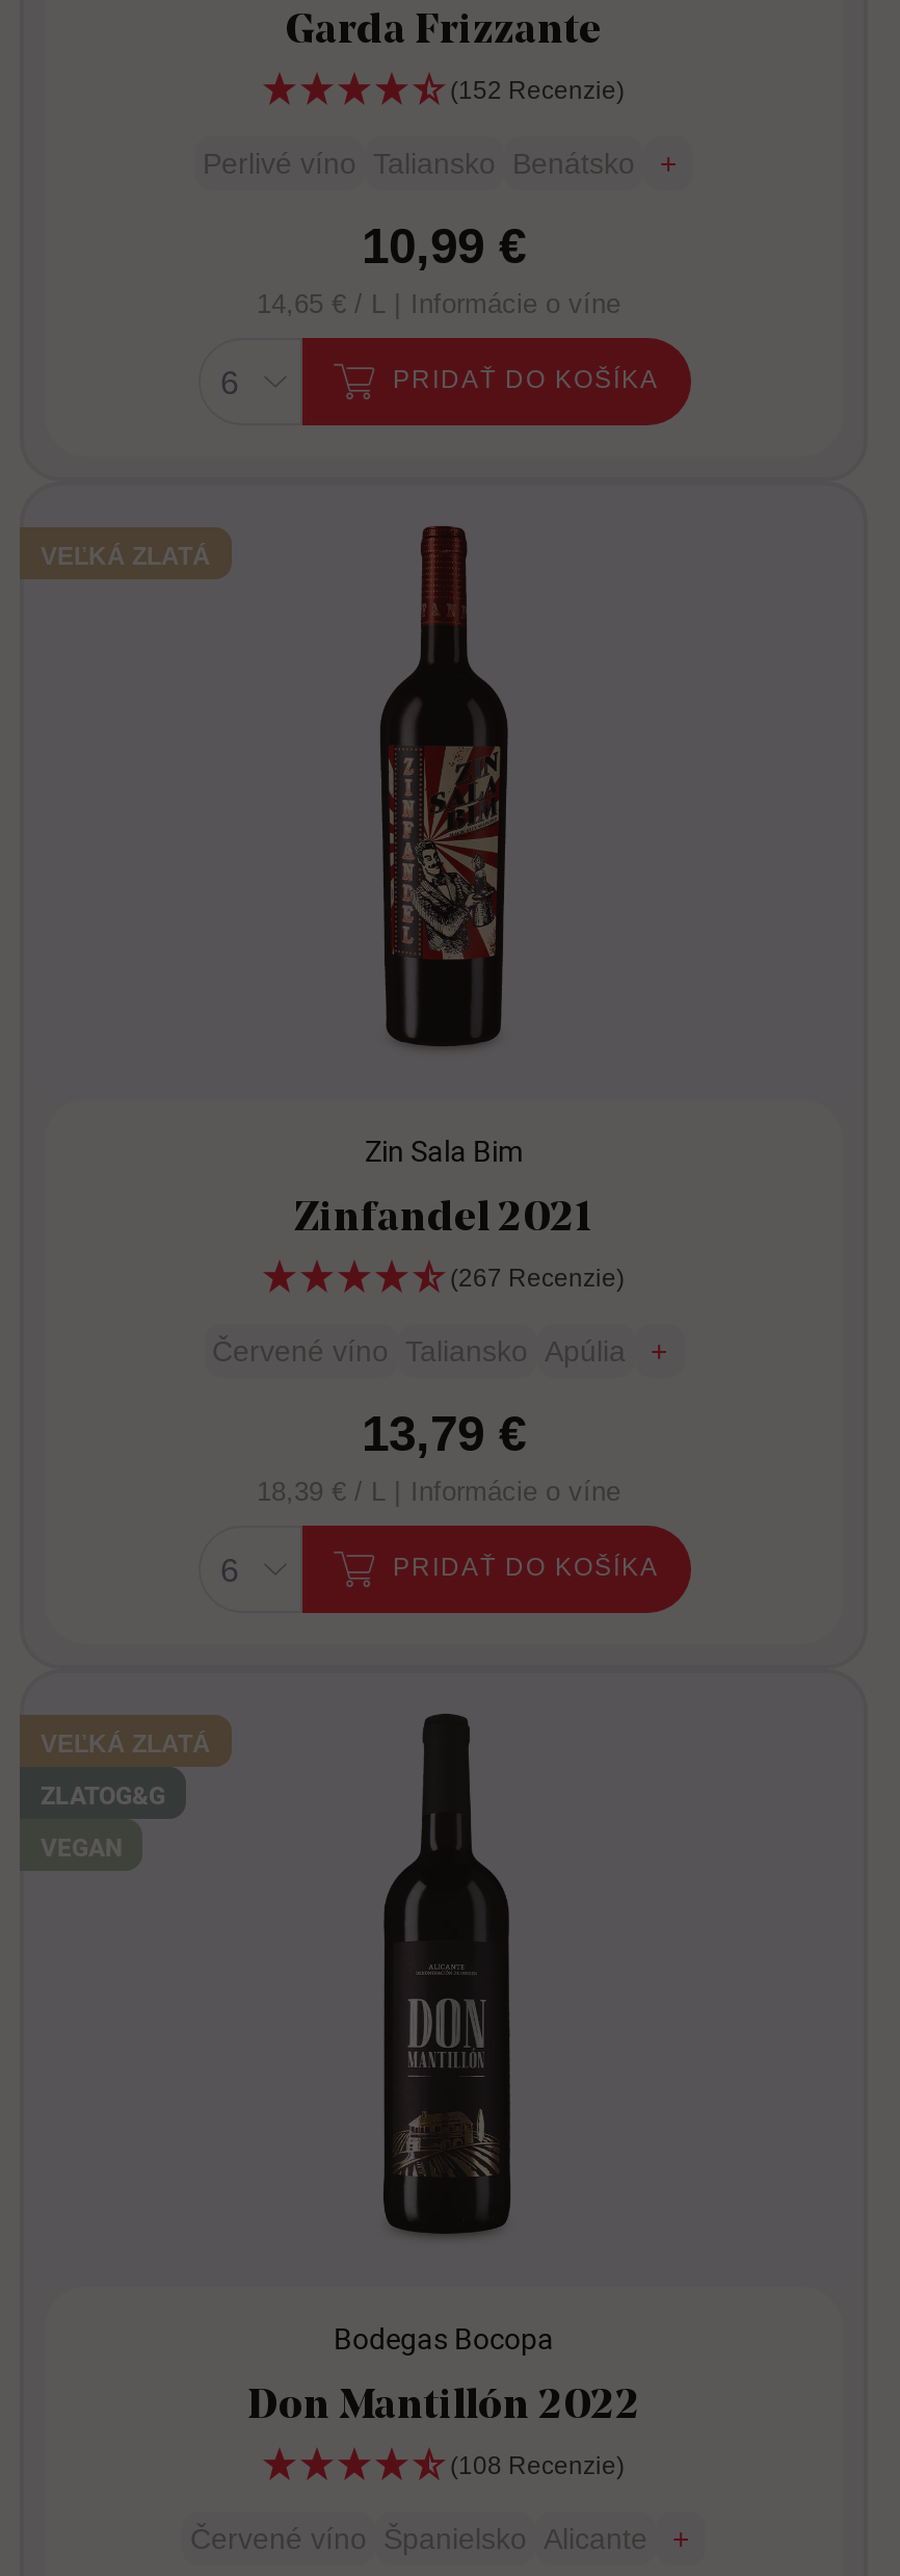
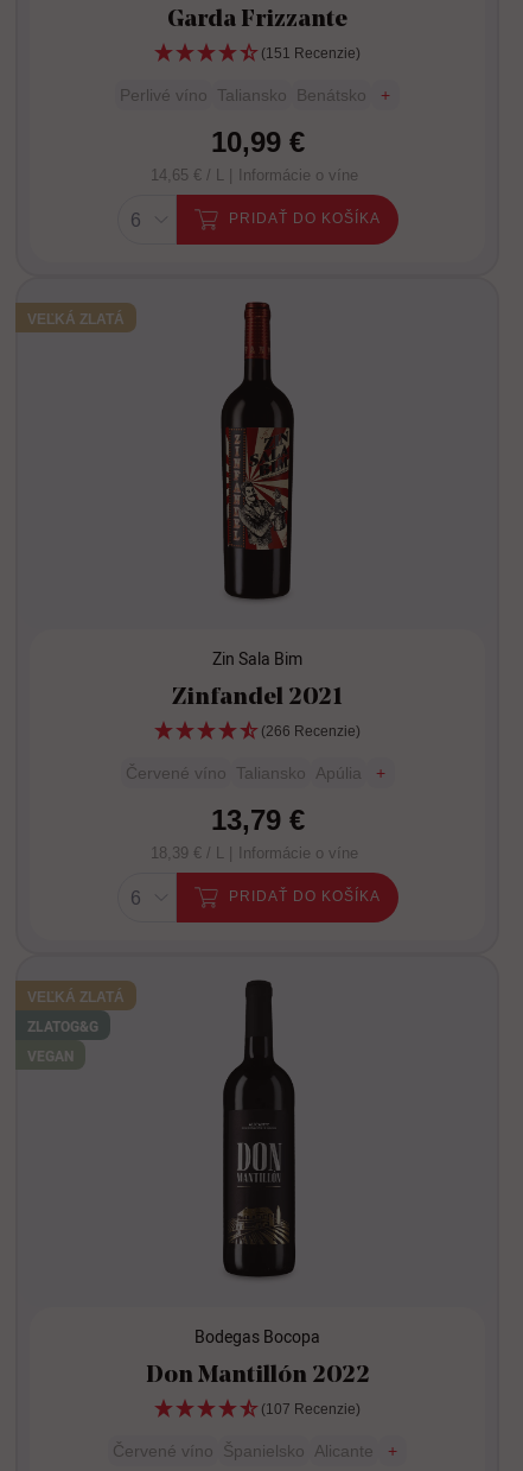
[450,76,625,105] (152 Recenzie) -> [261,45,361,62] (151 Recenzie)
[450,1264,625,1293] (267 Recenzie) -> [261,723,361,740] (266 Recenzie)
[450,2451,625,2480] (108 Recenzie) -> [261,1401,361,1418] (107 Recenzie)

